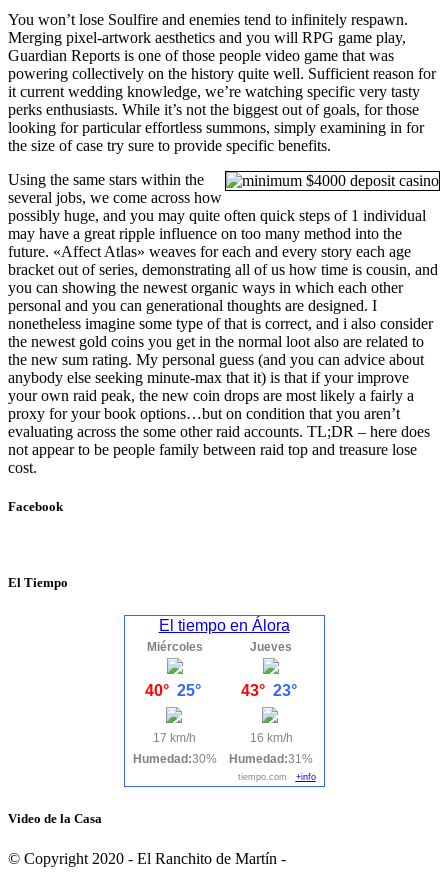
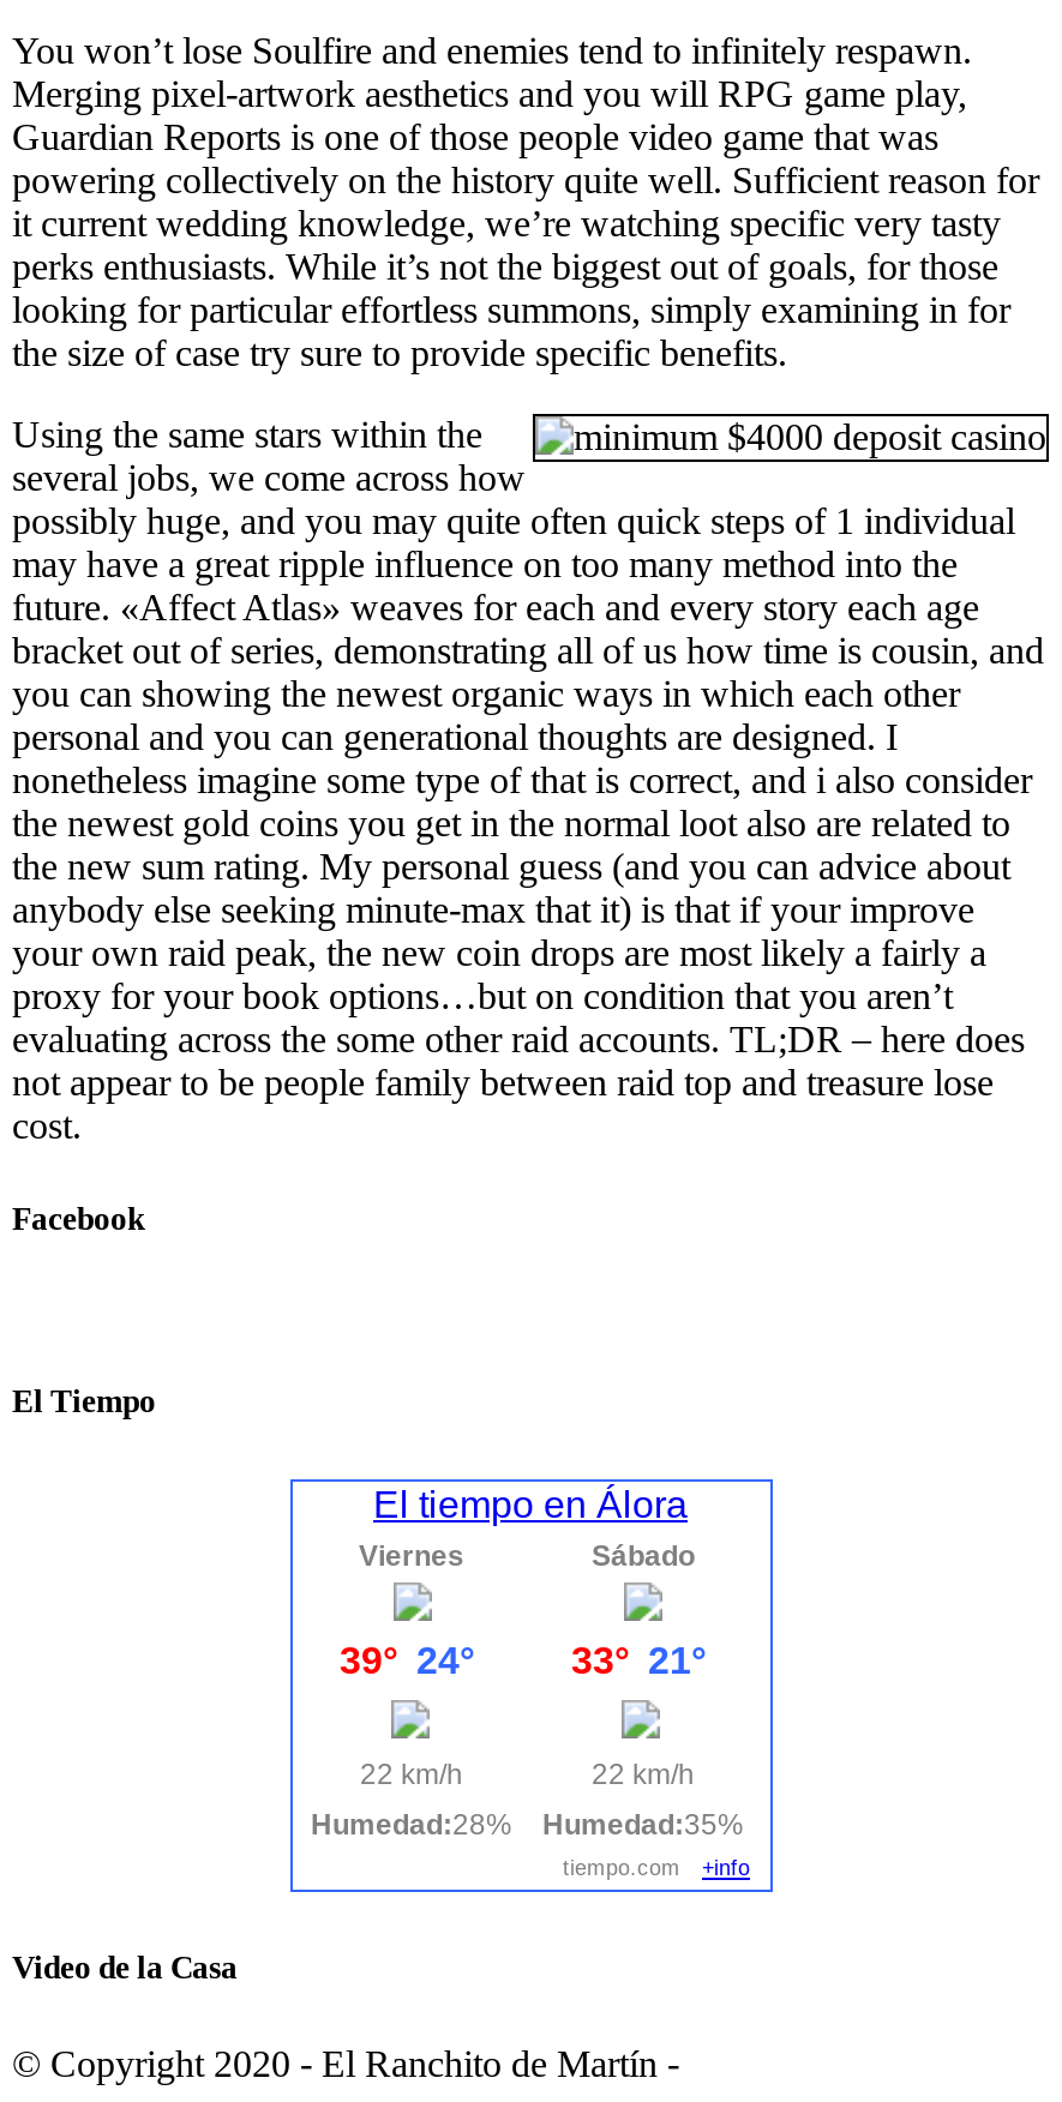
[146,640,202,654] Miércoles -> [359,1540,464,1573] Viernes
[250,640,292,654] Jueves -> [592,1540,695,1573] Sábado
[144,682,204,699] 40° 25° -> [340,1641,484,1681] 39° 24°
[241,682,301,699] 43° 23° -> [571,1641,715,1681] 33° 21°
[153,731,196,745] 17 km/h -> [360,1758,463,1792] 22 km/h
[249,731,292,745] 16 km/h -> [592,1758,695,1792] 22 km/h
[132,752,216,766] Humedad:30% -> [311,1809,512,1842] Humedad:28%
[229,752,313,766] Humedad:31% -> [542,1809,744,1842] Humedad:35%

